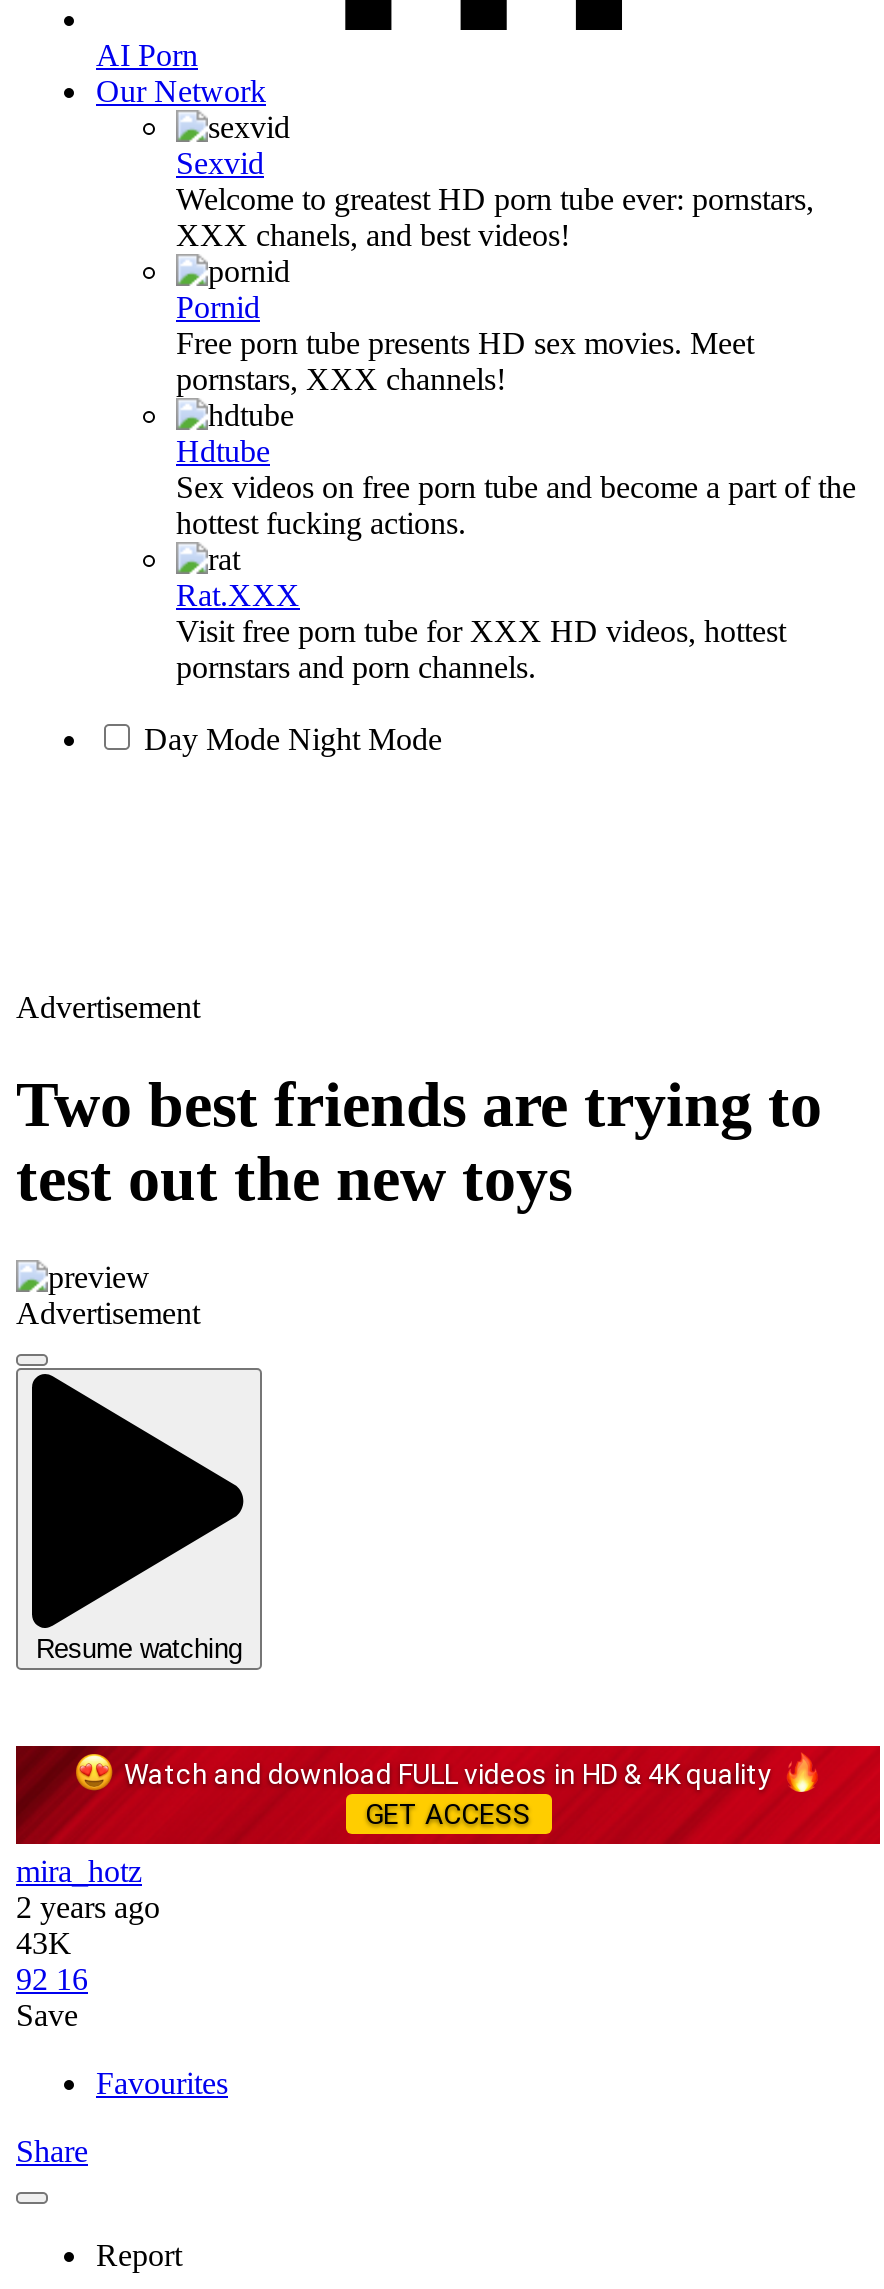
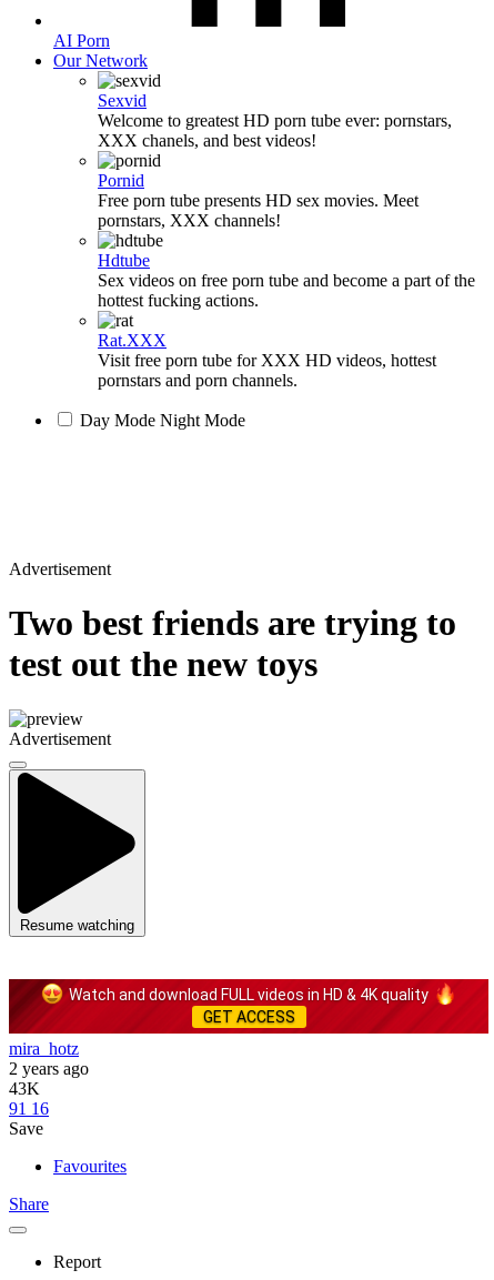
[16,1962,88,1996] 92 16 -> [9,1099,49,1118] 91 16

